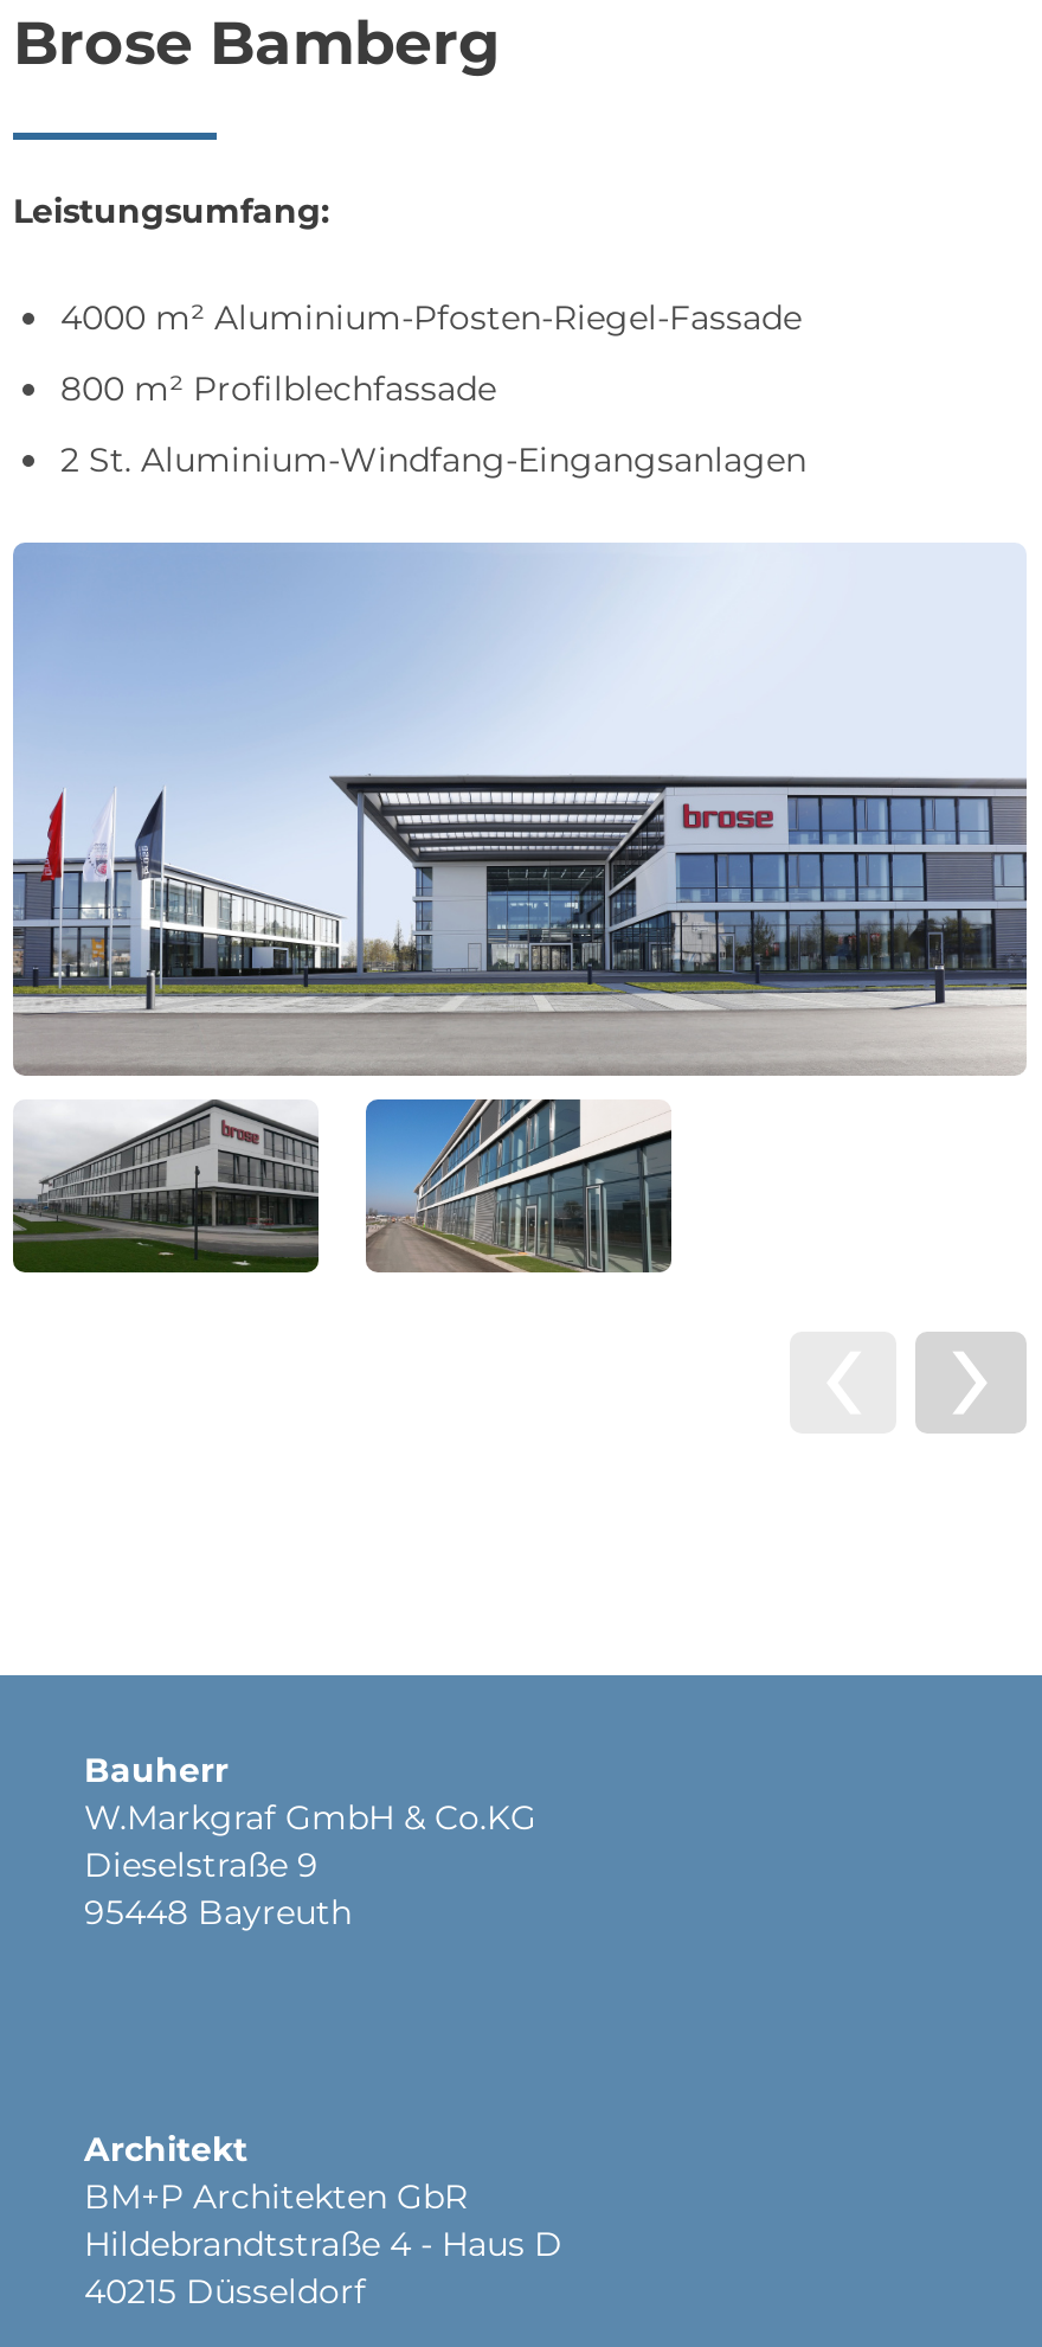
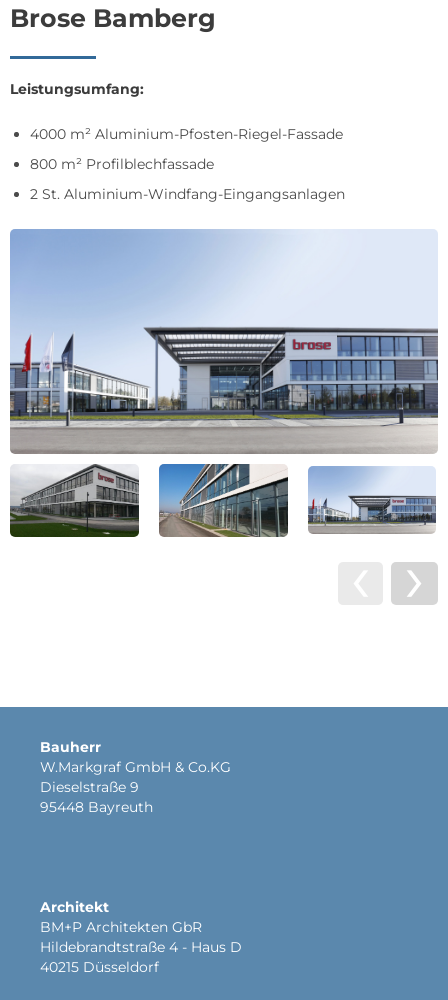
none -> [307,465,437,535] [image]

